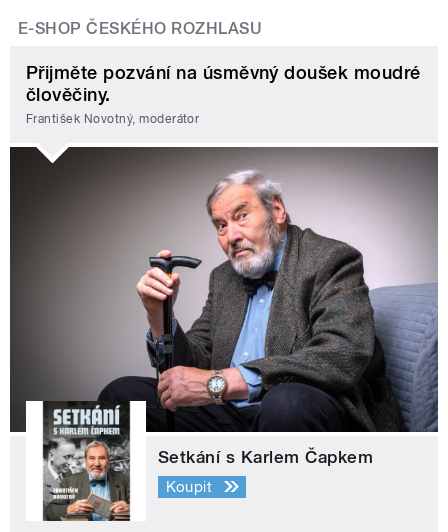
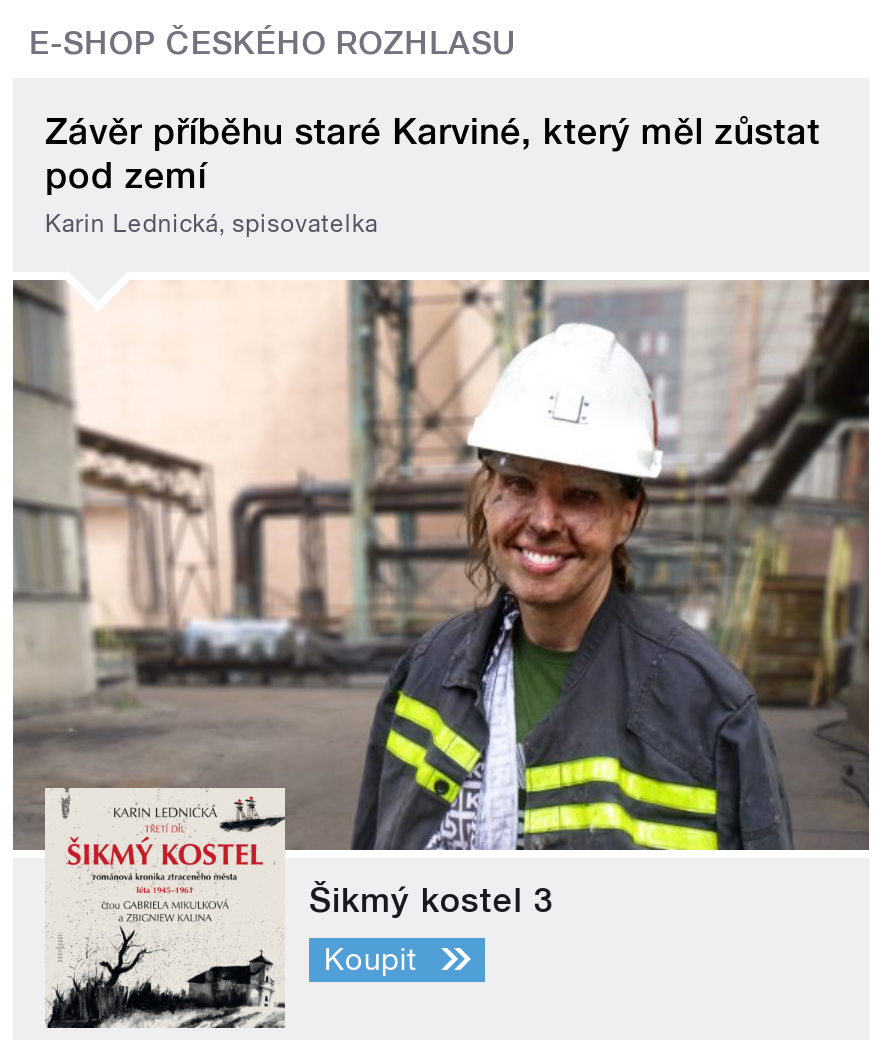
[26,62,421,126] Přijměte pozvání na úsměvný doušek moudré | člověčiny. | František Novotný, moderátor -> [45,110,820,237] Závěr příběhu staré Karviné, který měl zůstat | pod zemí | Karin Lednická, spisovatelka
[9,146,439,522] [image] | Setkání s Karlem Čapkem -> [11,280,871,1030] [image] | Šikmý kostel 3

